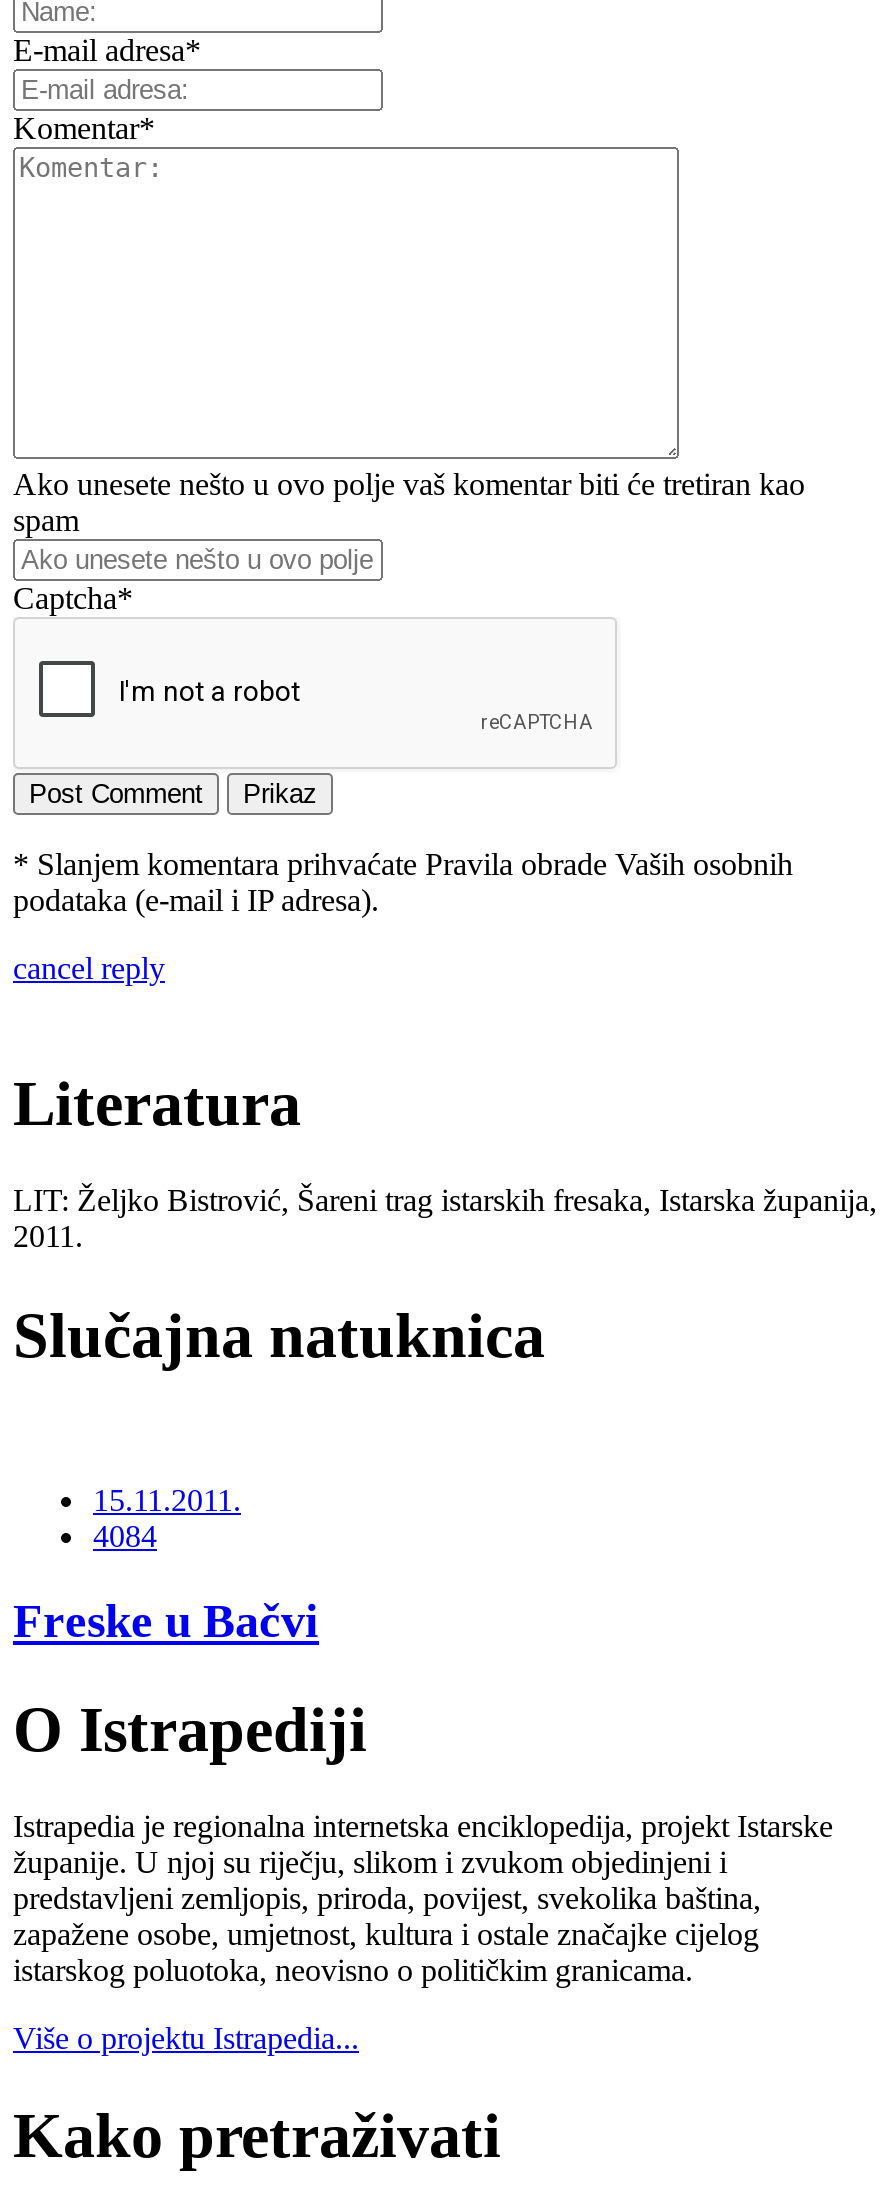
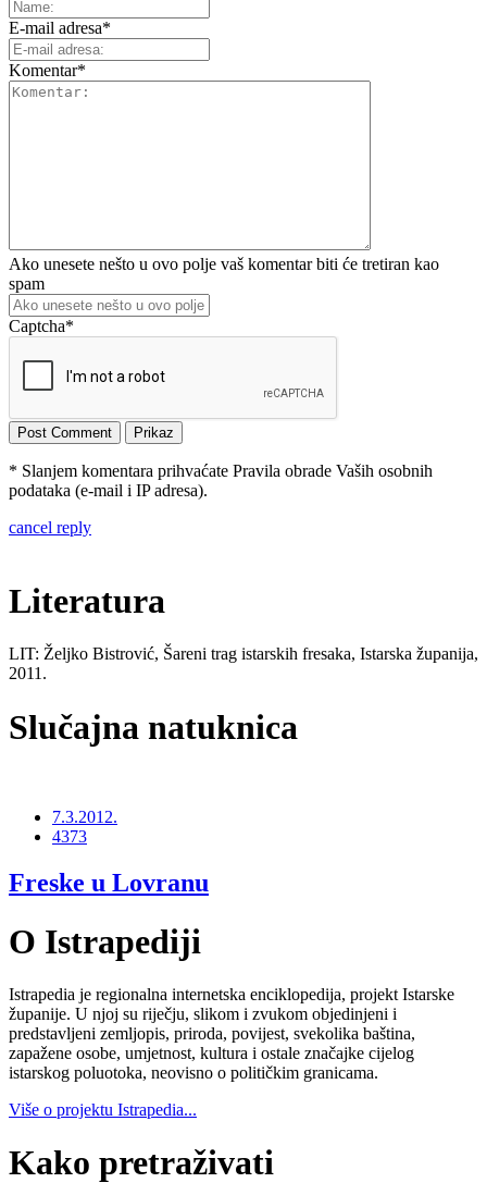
[93,1483,241,1517] 15.11.2011. -> [52,808,117,826] 7.3.2012.
[93,1519,157,1553] 4084 -> [52,827,87,846] 4373
[13,1595,319,1647] Freske u Bačvi -> [9,869,209,897] Freske u Lovranu

